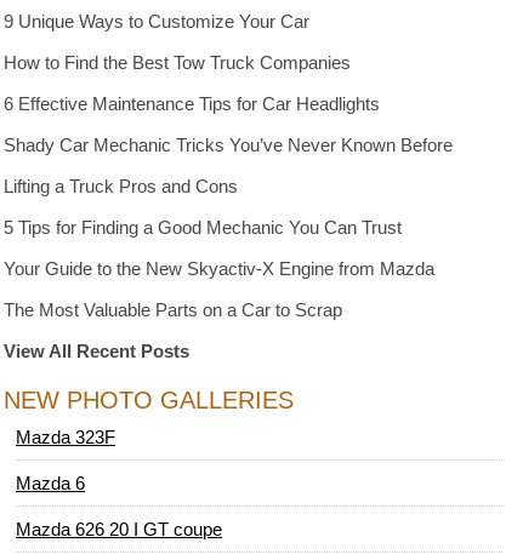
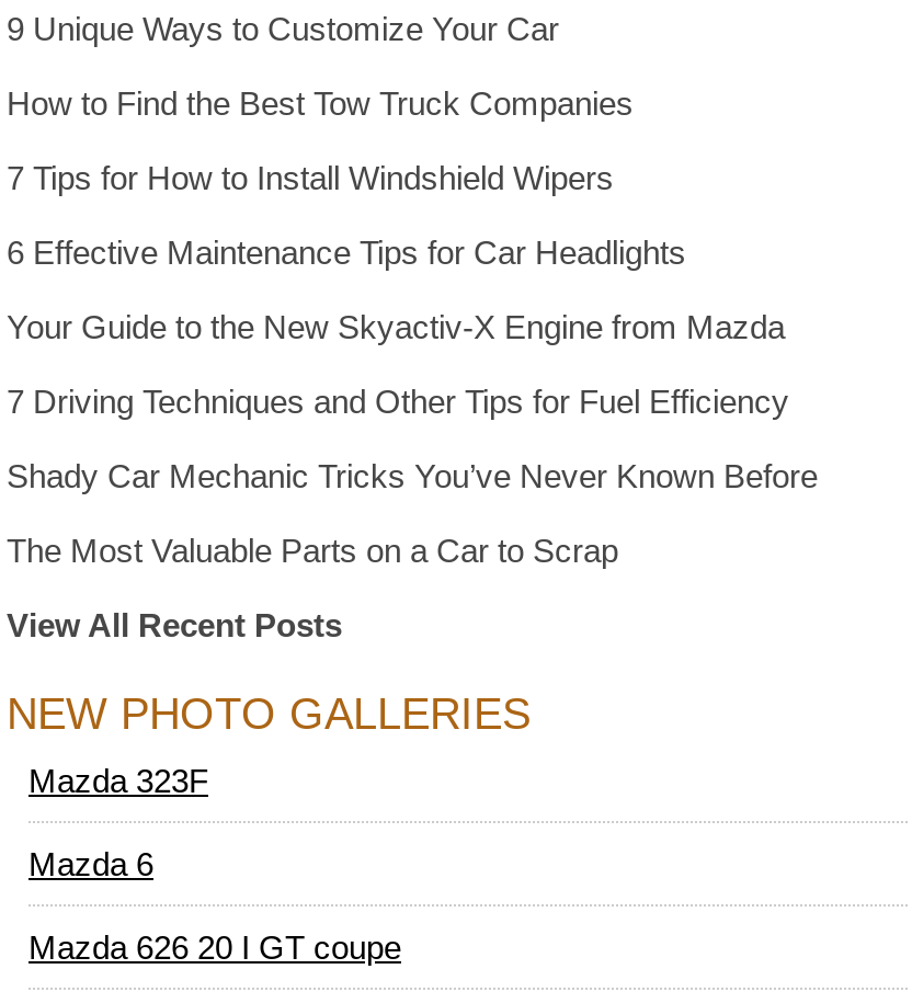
none -> [7,159,614,196] 7 Tips for How to Install Windshield Wipers
moved [4,93,380,114] -> [7,233,686,271]: 6 Effective Maintenance Tips for Car Headlights
none -> [7,383,789,420] 7 Driving Techniques and Other Tips for Fuel Efficiency
moved [4,135,453,155] -> [7,457,818,494]: Shady Car Mechanic Tricks You’ve Never Known Before
[4,176,402,238] Lifting a Truck Pros and Cons | 5 Tips for Finding a Good Mechanic You Can Trust -> none
moved [4,258,434,279] -> [7,308,785,345]: Your Guide to the New Skyactiv-X Engine from Mazda

